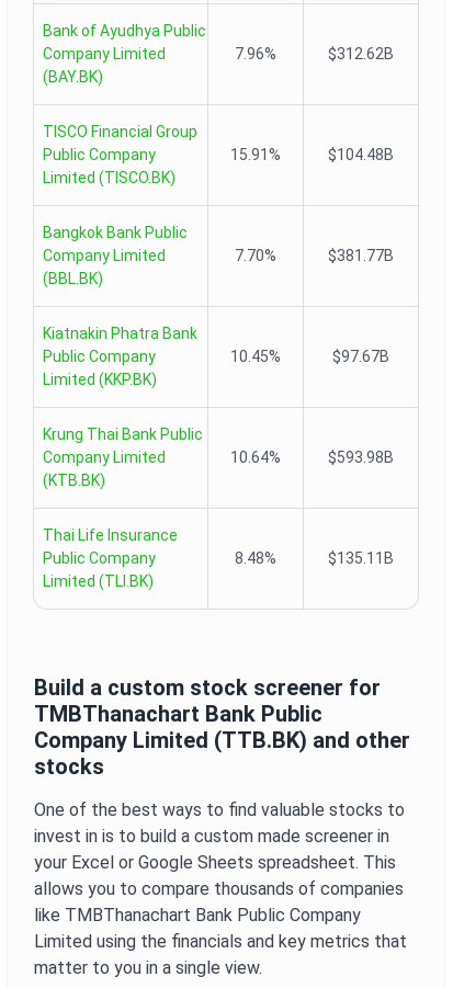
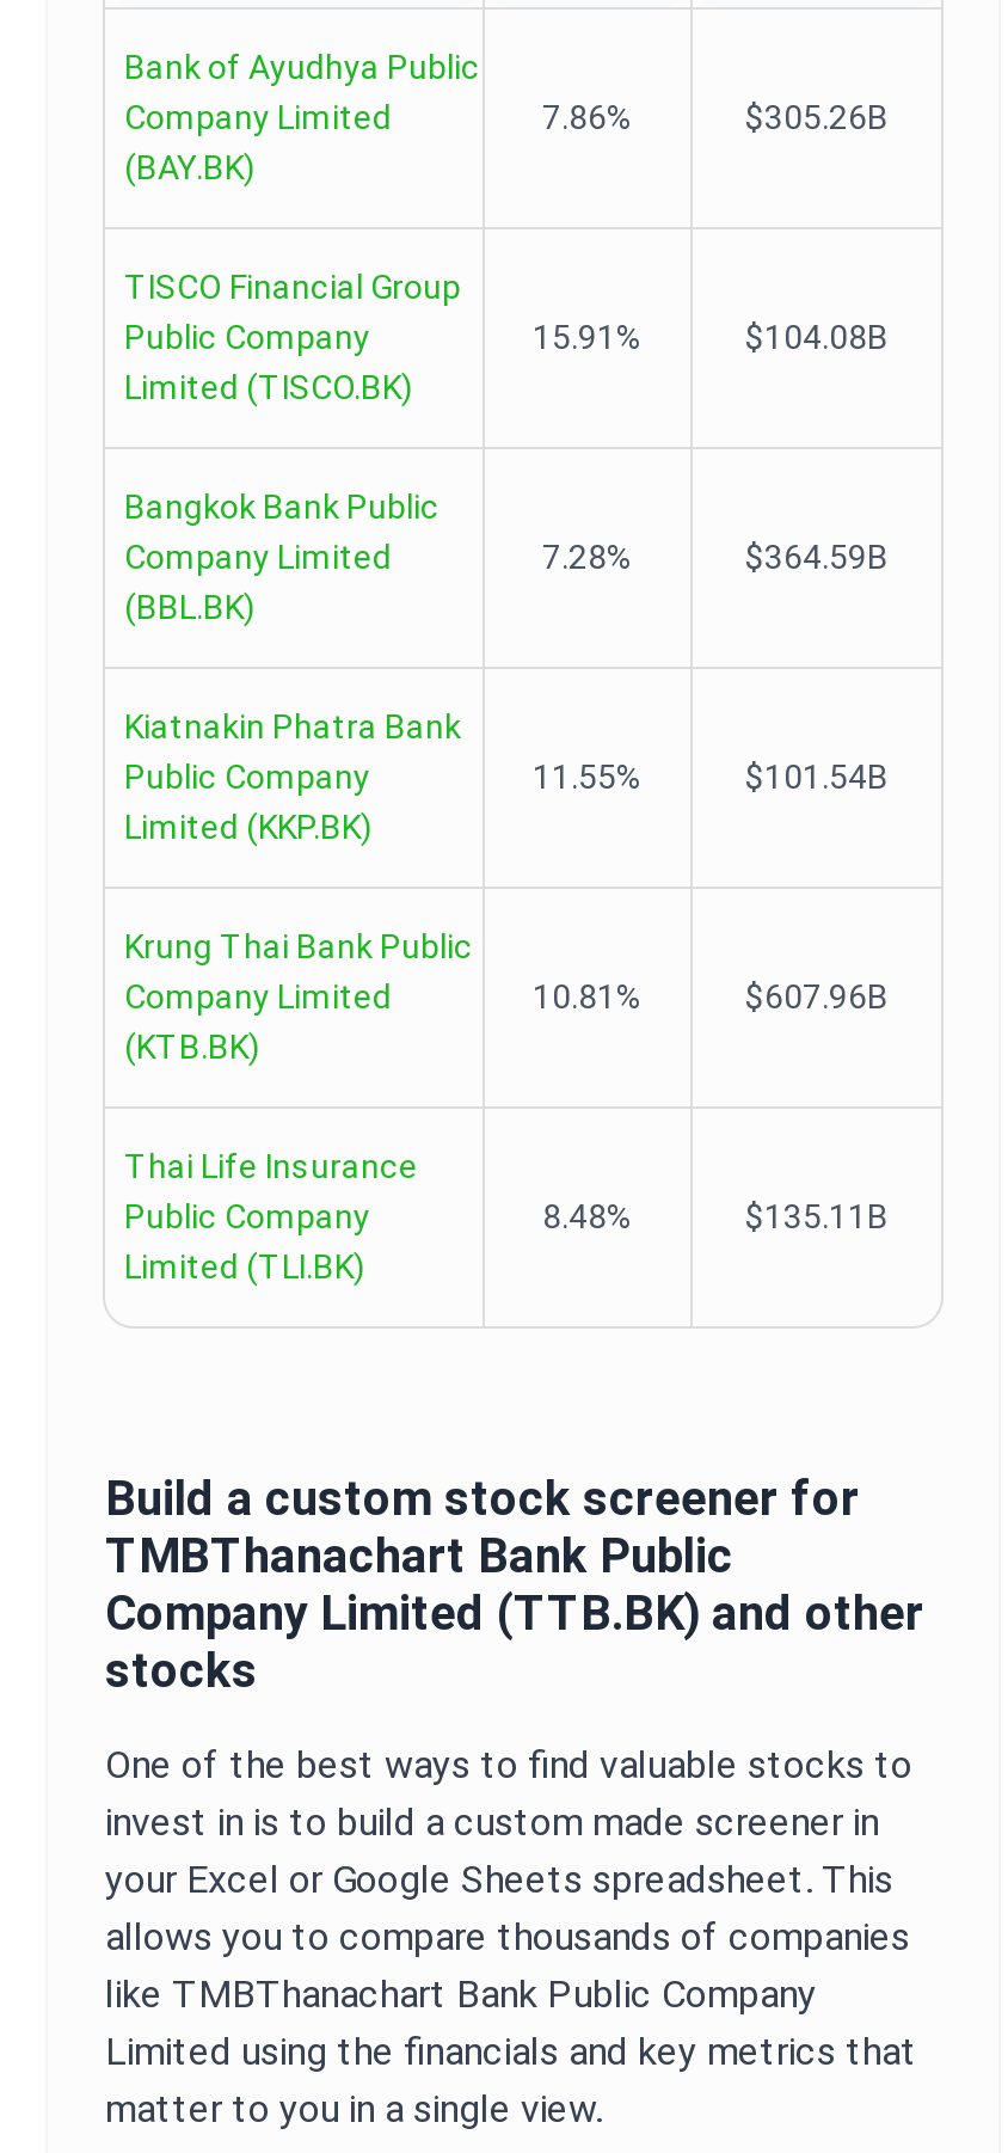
[235,45,394,63] 7.96% | $312.62B -> [542,98,889,136] 7.86% | $305.26B
[328,146,394,163] $104.48B -> [745,318,889,356] $104.08B
[235,247,394,264] 7.70% | $381.77B -> [542,538,889,576] 7.28% | $364.59B
[230,348,389,365] 10.45% | $97.67B -> [533,757,889,796] 11.55% | $101.54B
[230,448,394,466] 10.64% | $593.98B -> [533,977,889,1016] 10.81% | $607.96B

